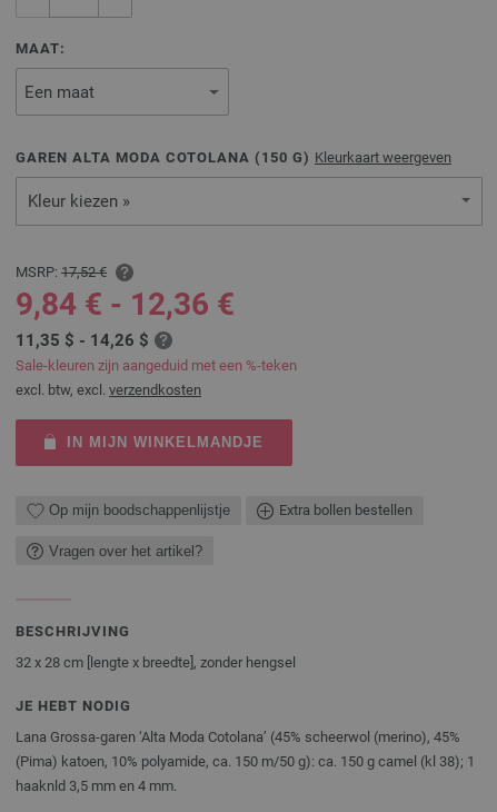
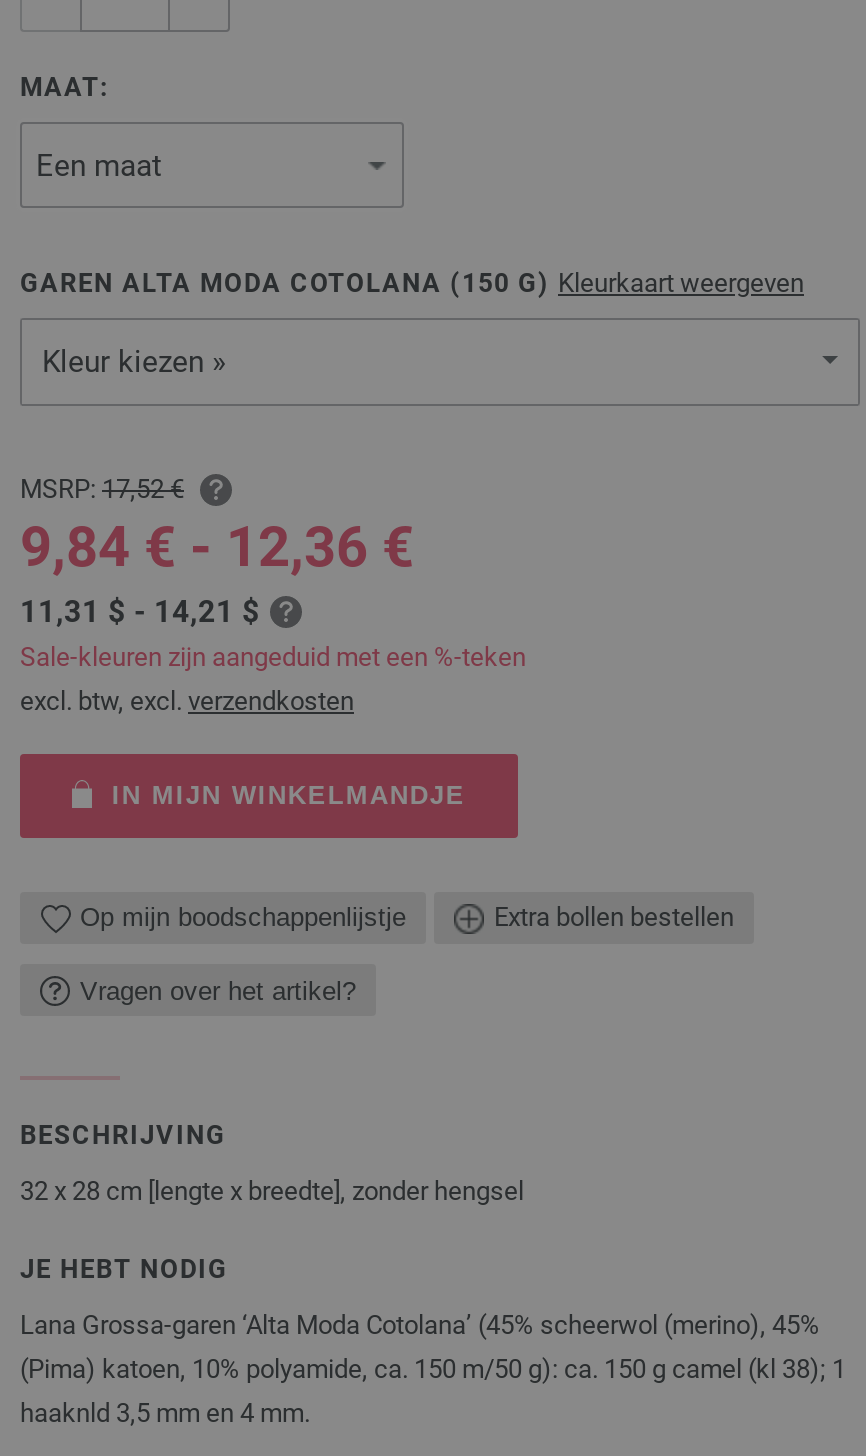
[16,330,149,350] 11,35 $ - 14,26 $ -> [20,593,260,629] 11,31 $ - 14,21 $

